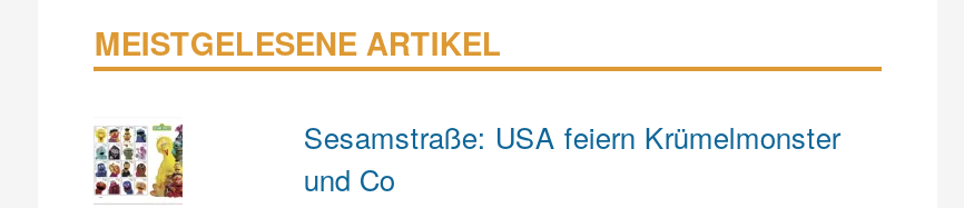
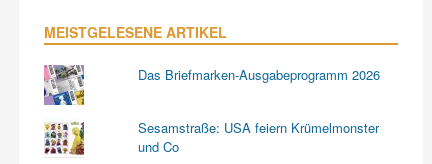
none -> [43,64,85,106] [image]
none -> [138,64,380,83] Das Briefmarken-Ausgabeprogramm 2026

